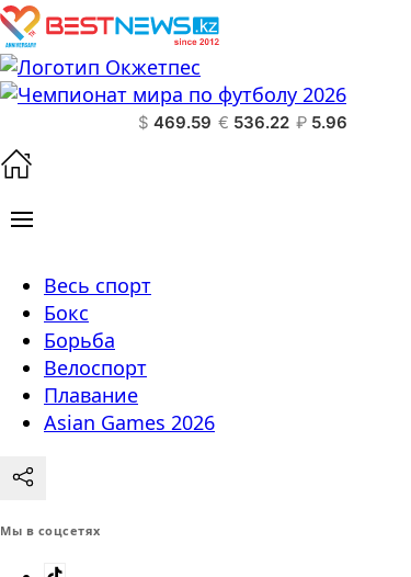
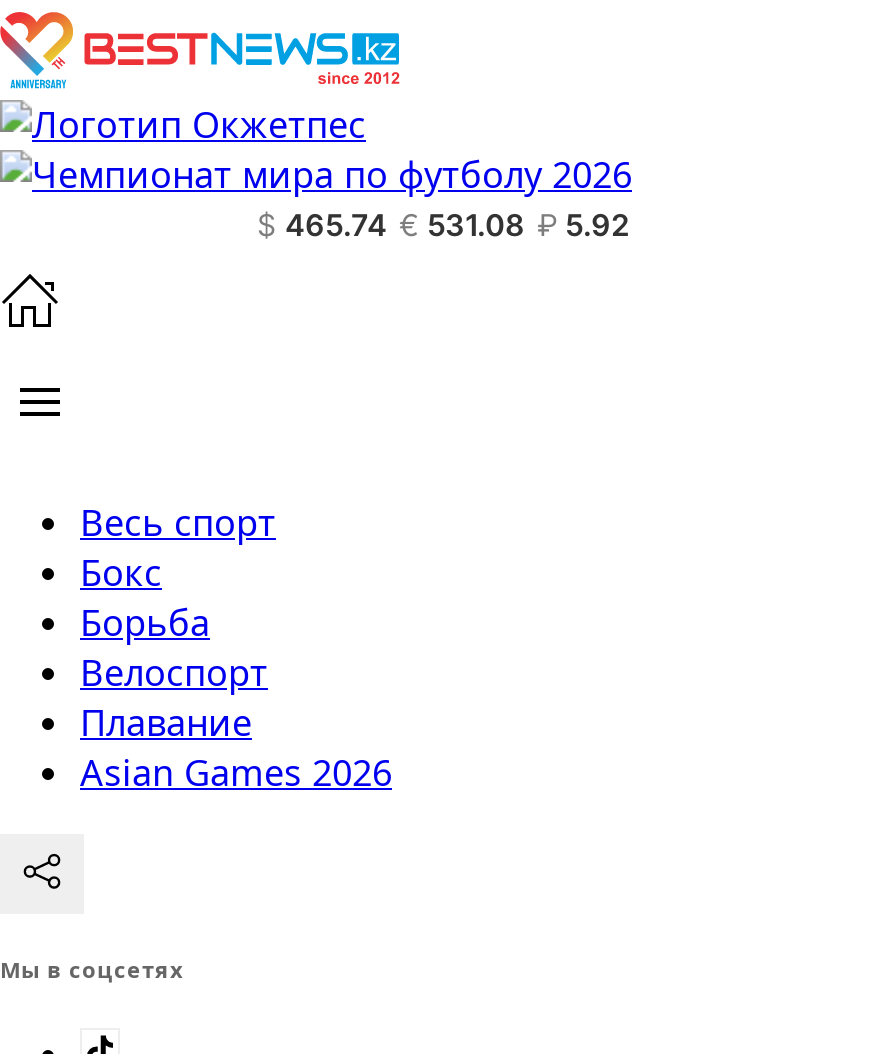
[138,112,347,133] $ 469.59 € 536.22 ₽ 5.96 -> [257,206,629,244] $ 465.74 € 531.08 ₽ 5.92

